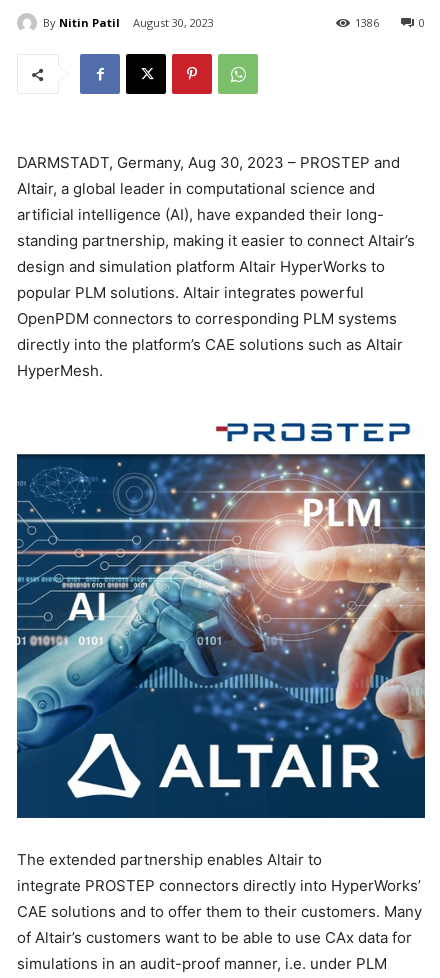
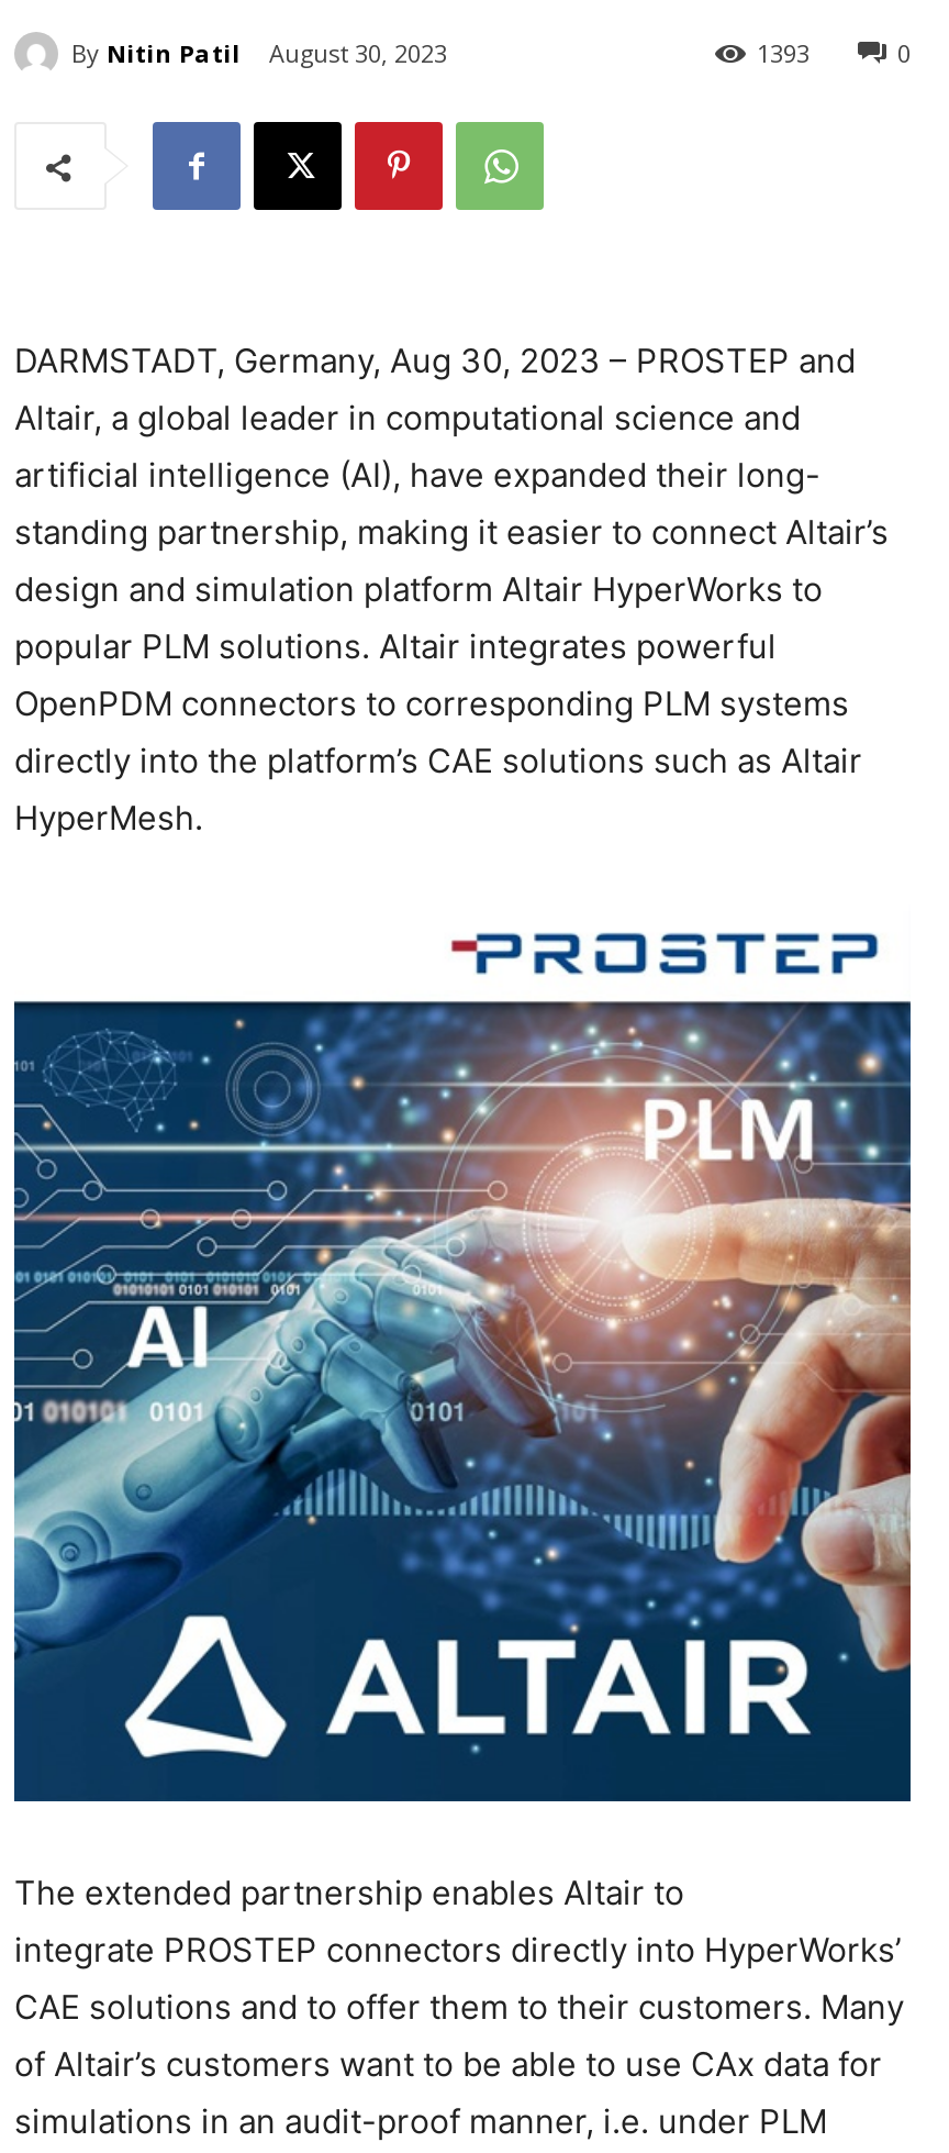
[355,15,379,30] 1386 -> [757,36,810,69] 1393

